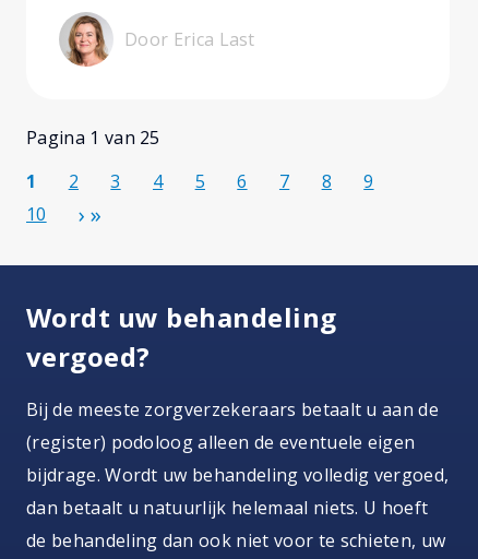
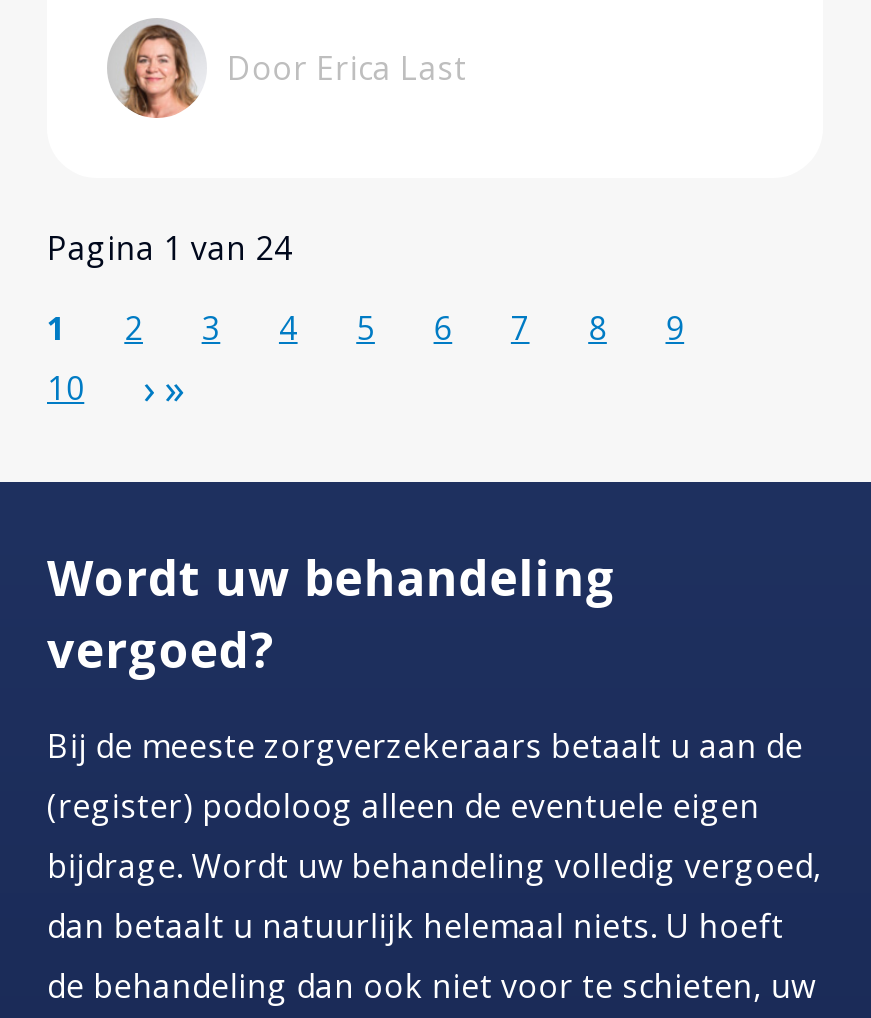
[26,126,160,150] Pagina 1 van 25 -> [47,226,293,270] Pagina 1 van 24

